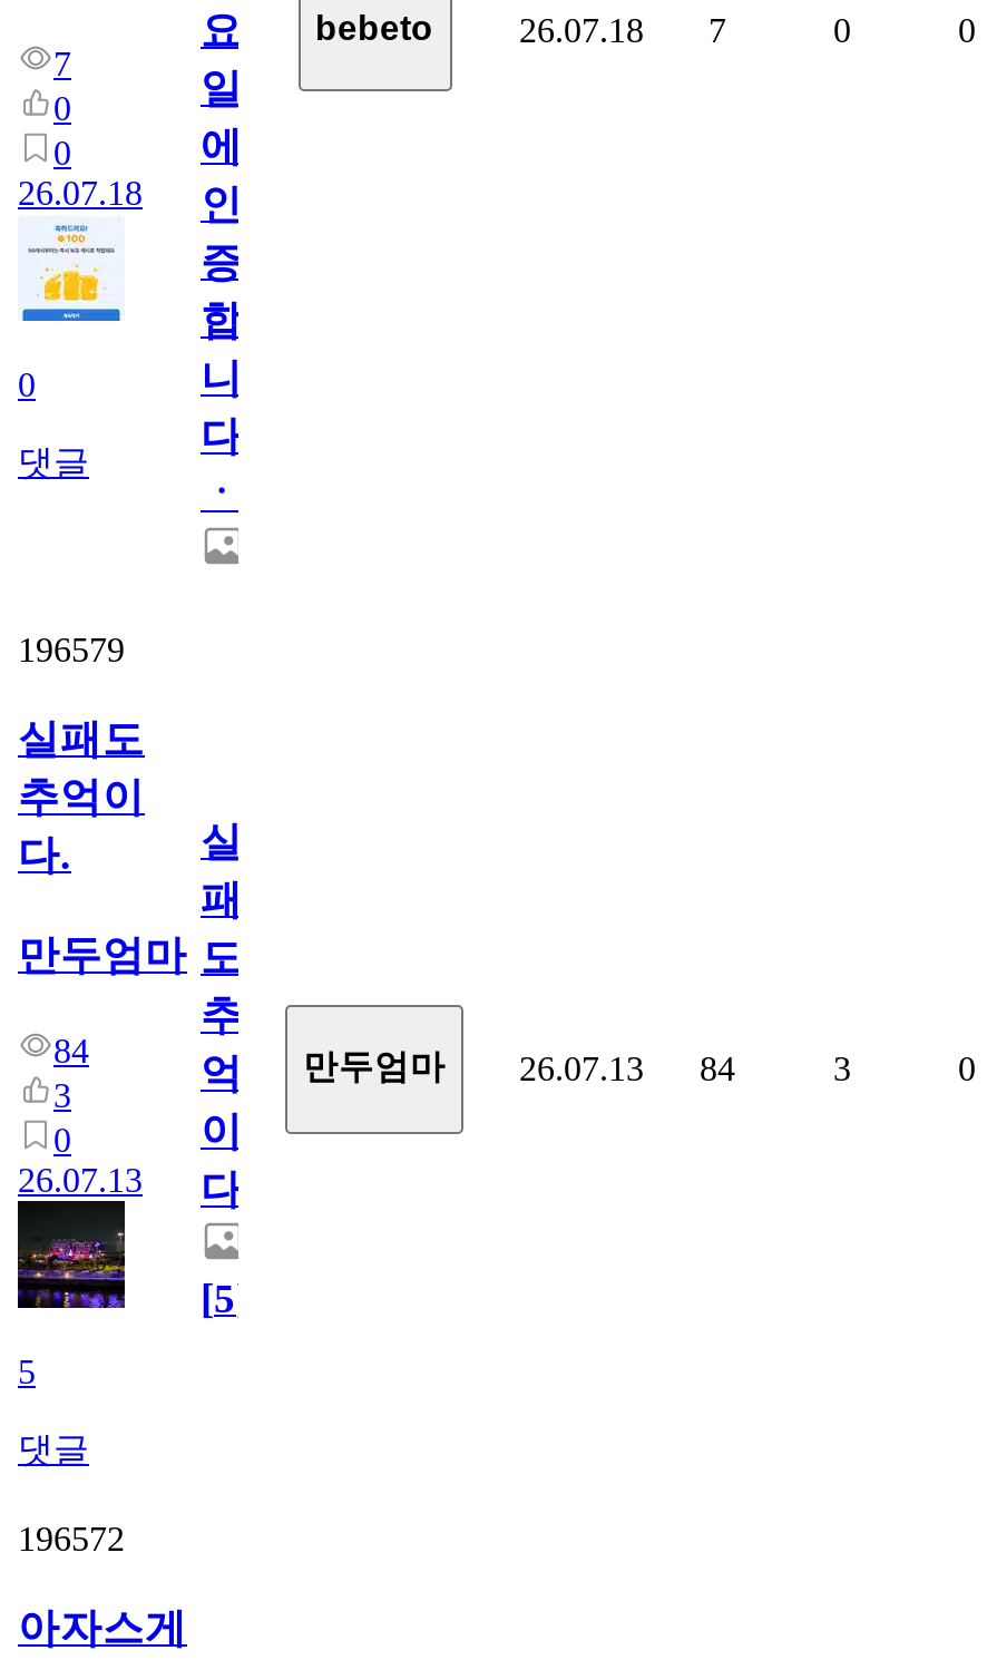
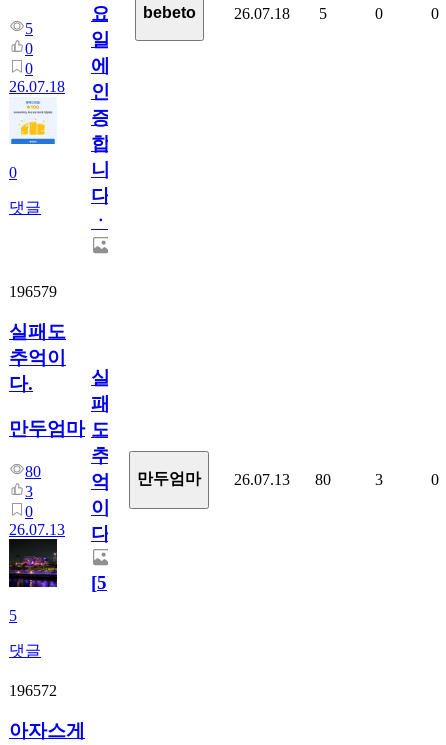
[519,10,726,48] 26.07.18 7 -> [234,4,327,21] 26.07.18 5
[53,44,71,82] 7 -> [25,20,33,37] 5
[53,1031,89,1069] 84 -> [25,463,41,480] 80
[700,1048,735,1086] 84 -> [315,470,331,487] 80

